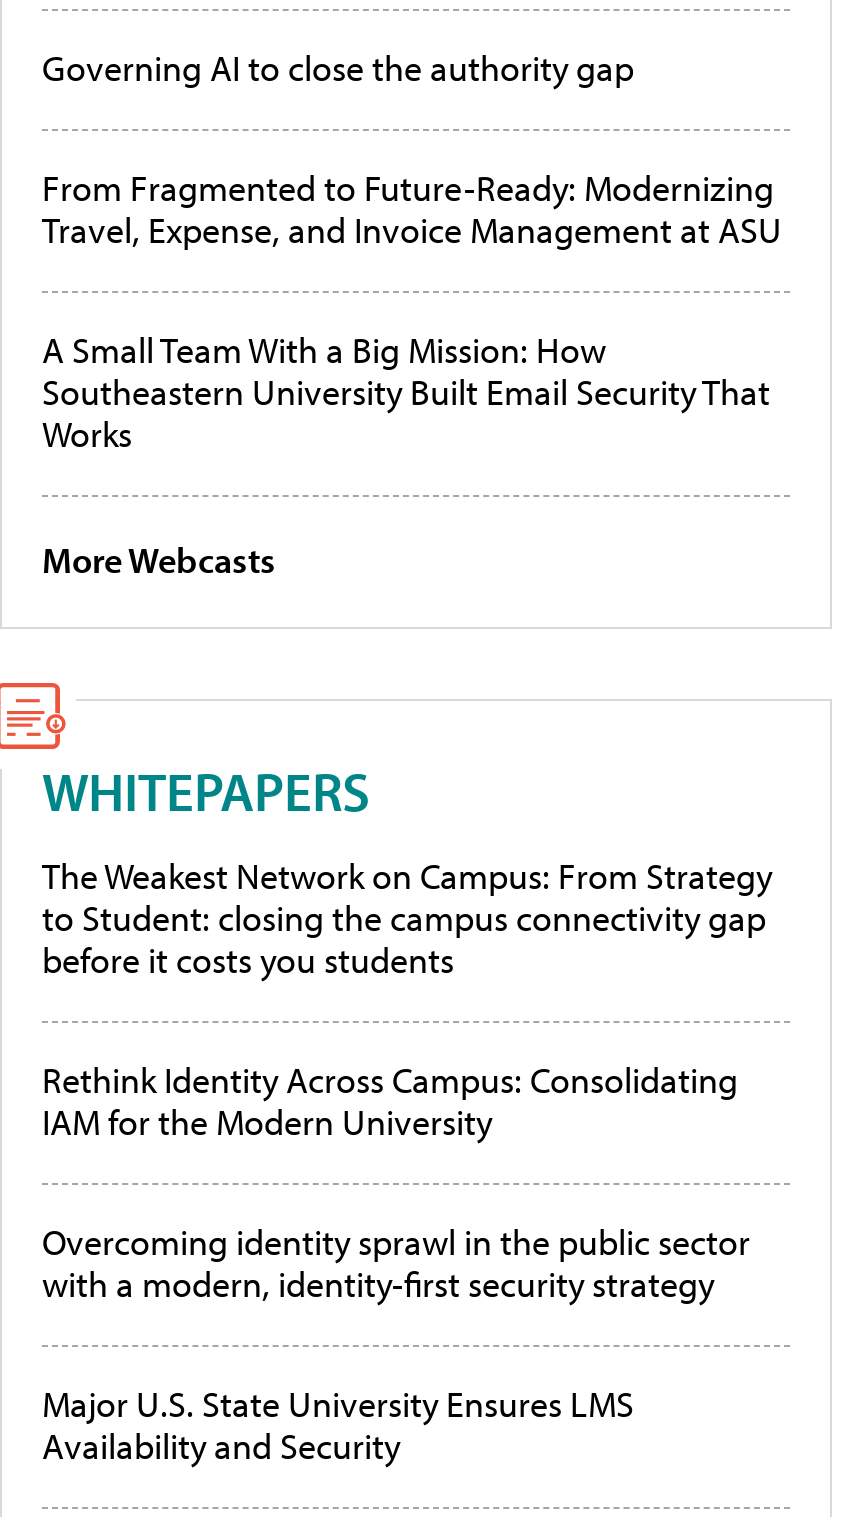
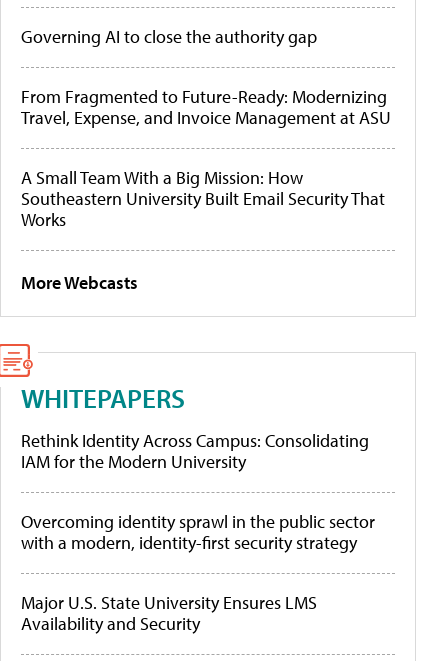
[42,854,772,984] The Weakest Network on Campus: From Strategy | to Student: closing the campus connectivity gap | before it costs you students -> none

